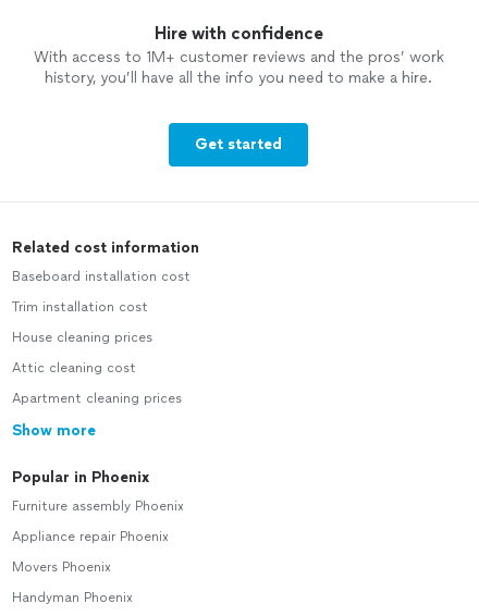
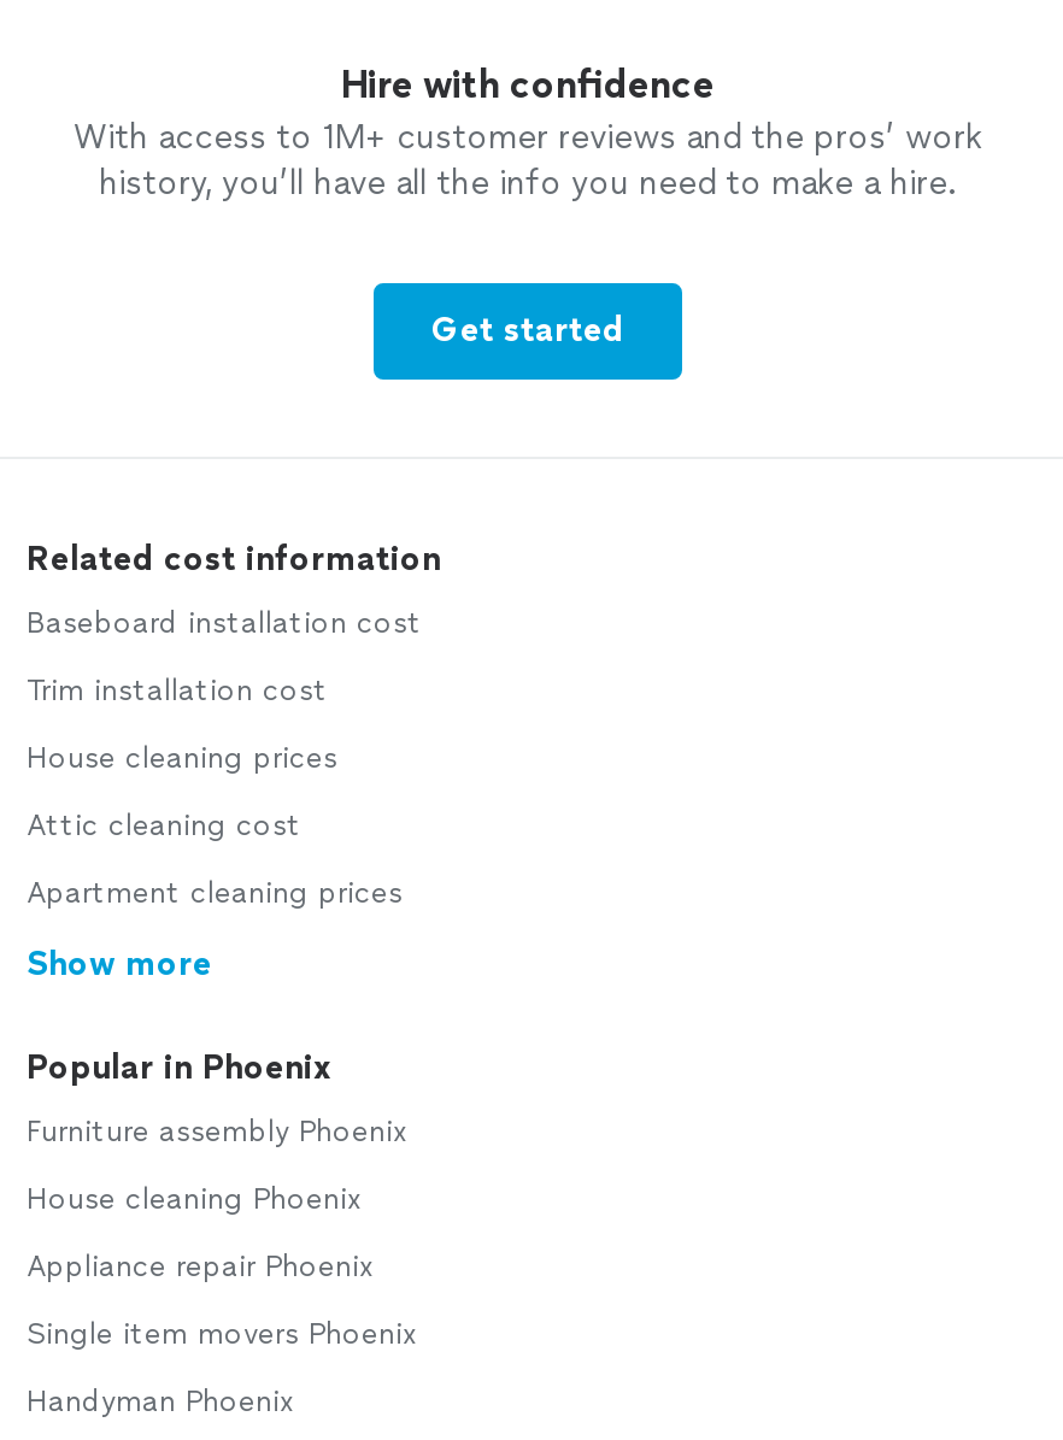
none -> [27,1182,362,1216] House cleaning Phoenix
[12,560,111,575] Movers Phoenix -> [27,1317,417,1351] Single item movers Phoenix

